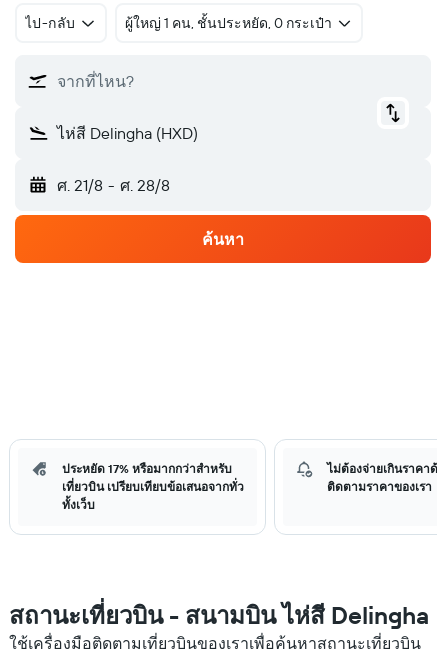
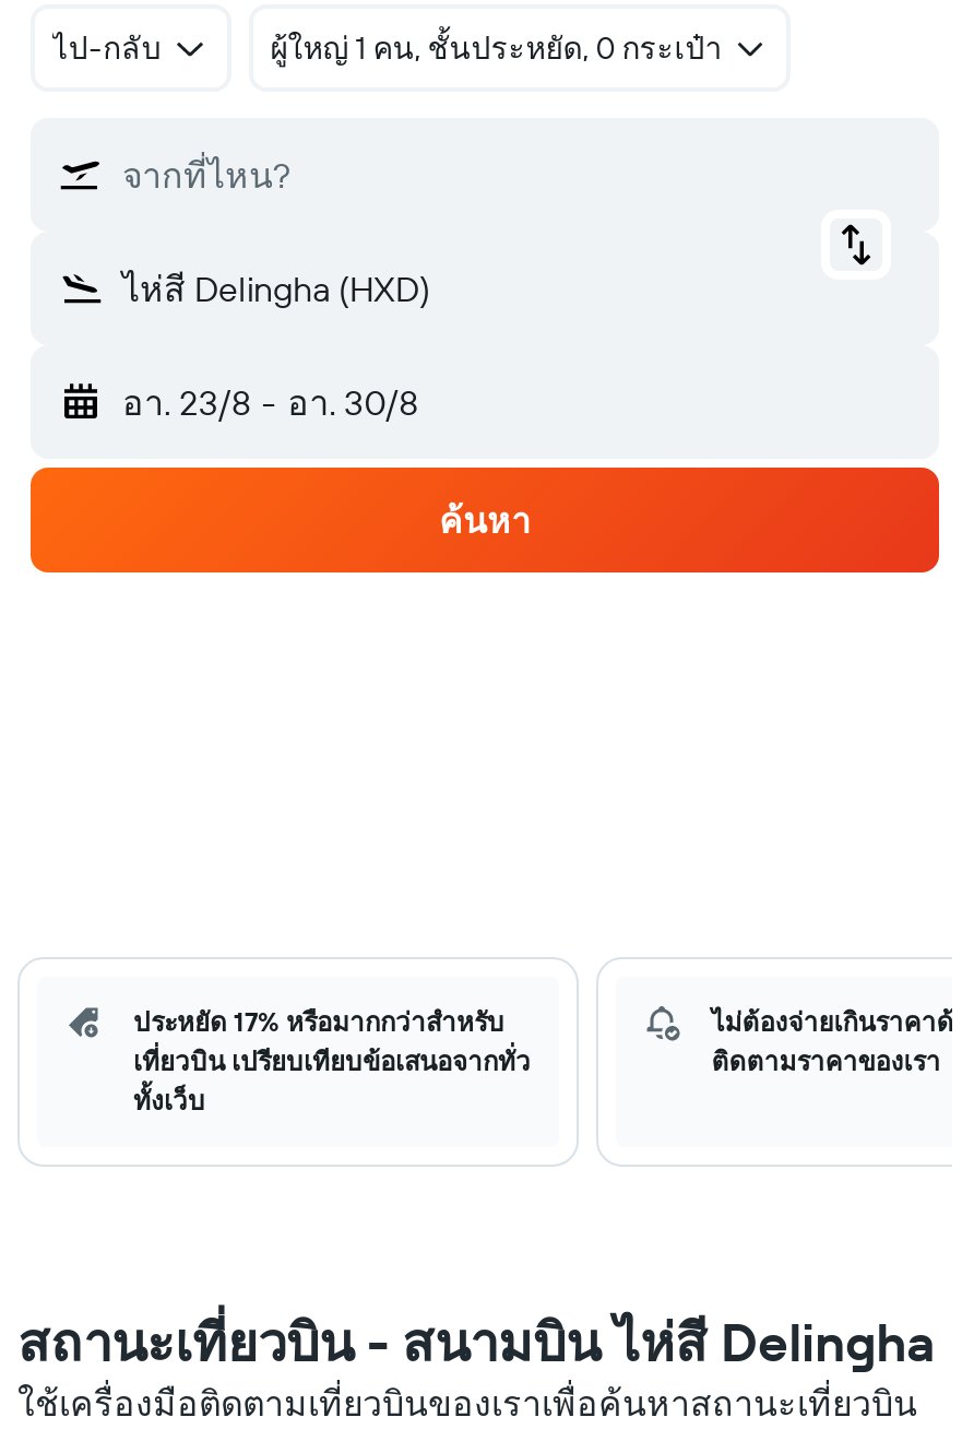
[57,175,170,195] ศ. 21/8 - ศ. 28/8 -> [122,380,418,424] อา. 23/8 - อา. 30/8

